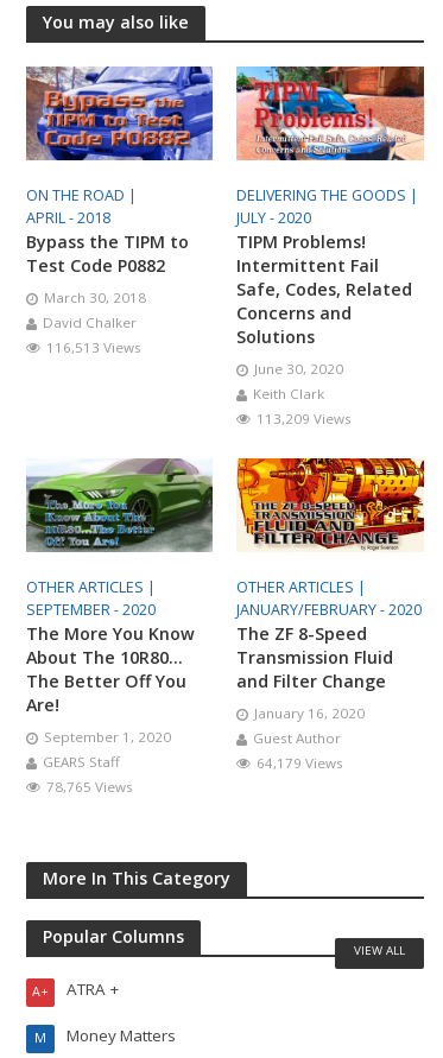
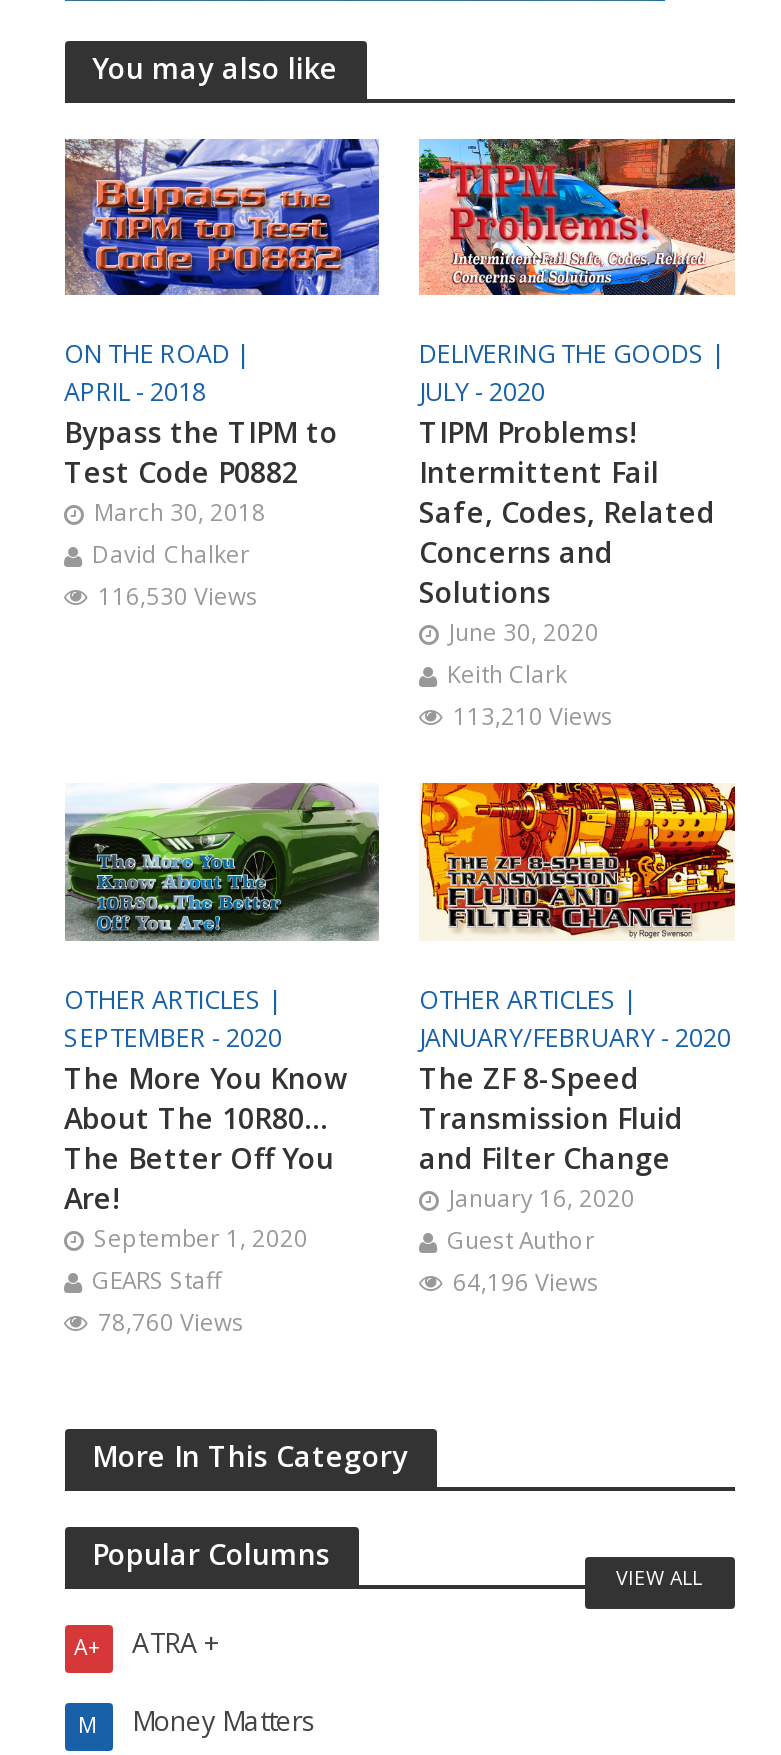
[46,338,141,356] 116,513 Views -> [98,582,258,612] 116,530 Views
[257,409,352,427] 113,209 Views -> [453,702,613,732] 113,210 Views
[257,753,343,771] 64,179 Views -> [453,1267,599,1297] 64,196 Views
[46,777,132,795] 78,765 Views -> [98,1307,244,1337] 78,760 Views

